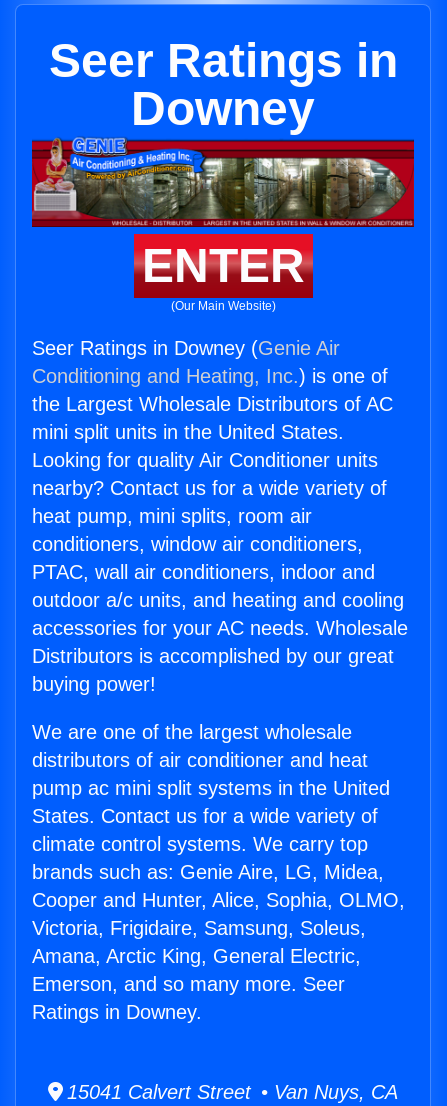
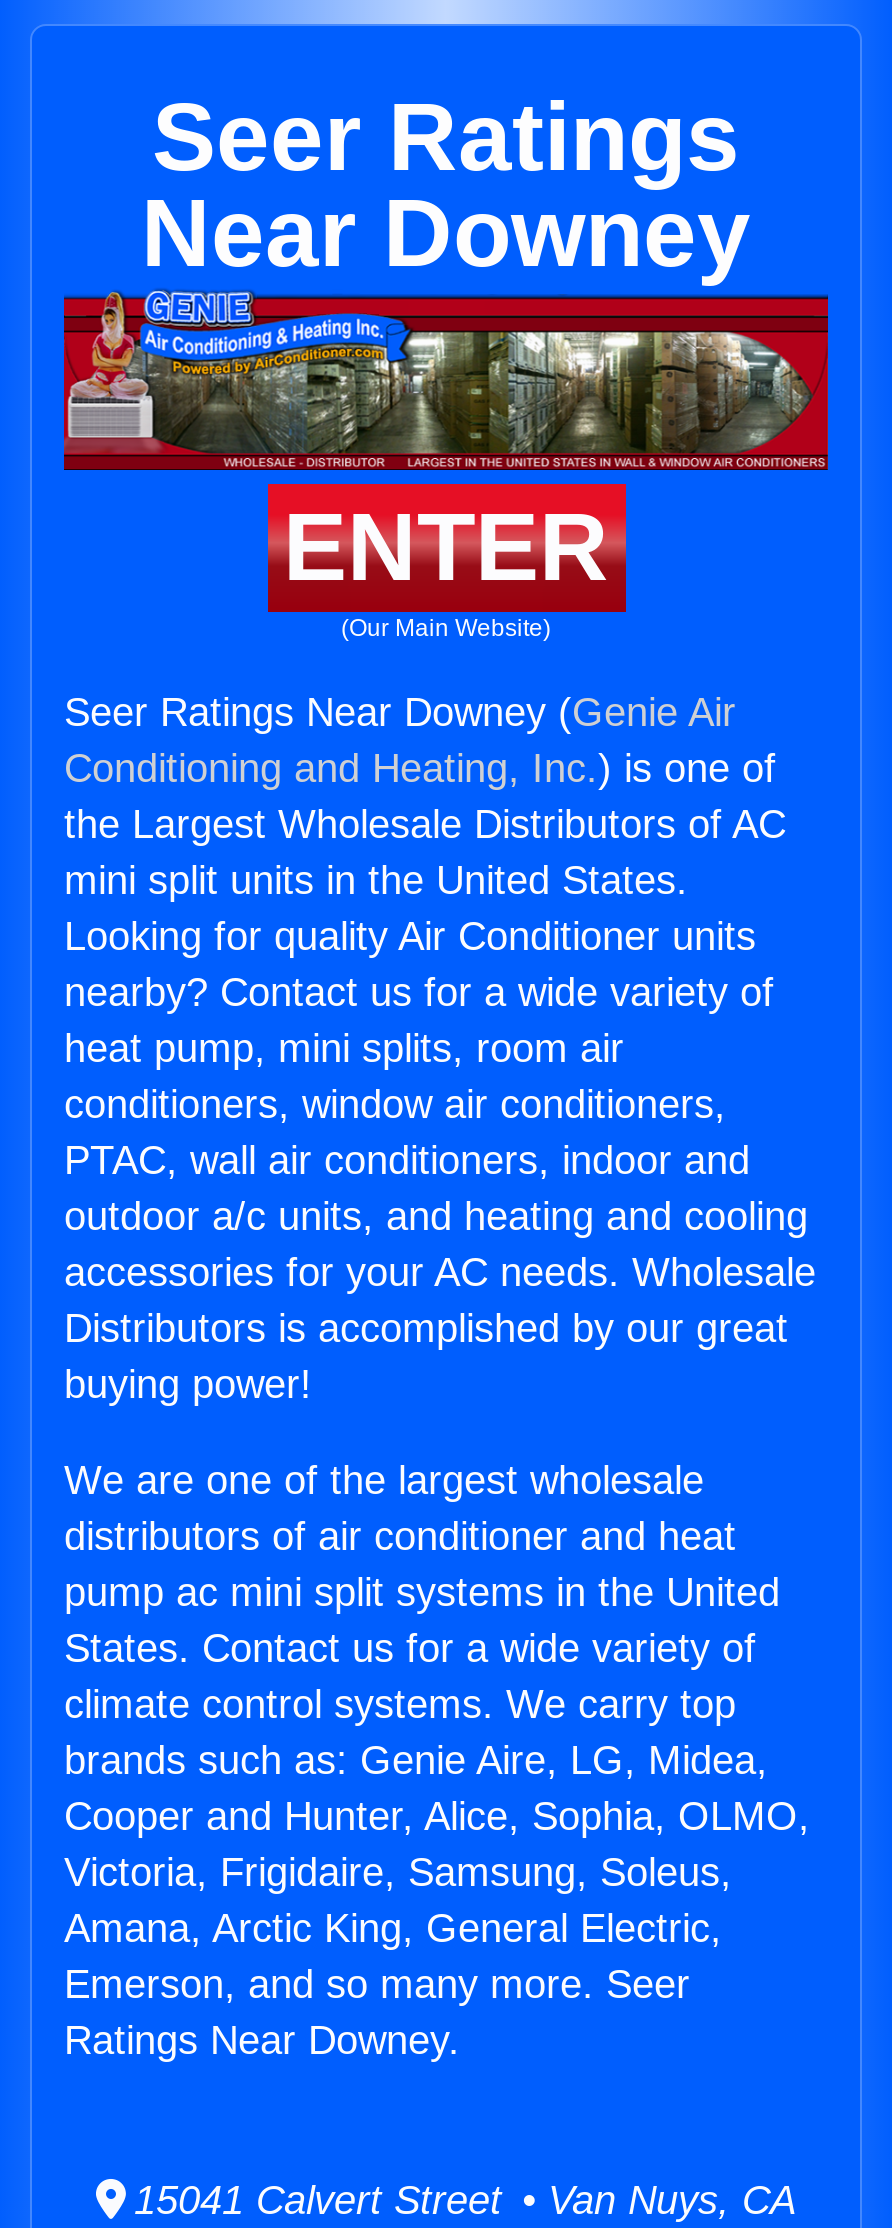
[48,34,397,135] Seer Ratings in | Downey -> [141,84,751,286] Seer Ratings | Near Downey
[32,337,340,359] Seer Ratings in Downey (Genie Air -> [64,690,736,734] Seer Ratings Near Downey (Genie Air
[32,1001,202,1023] Ratings in Downey. -> [64,2018,460,2062] Ratings Near Downey.

